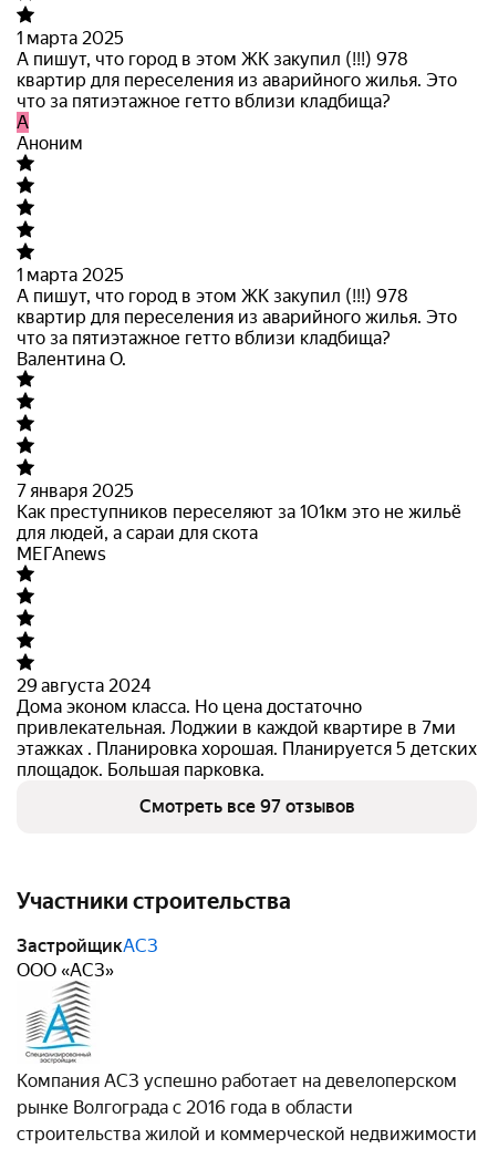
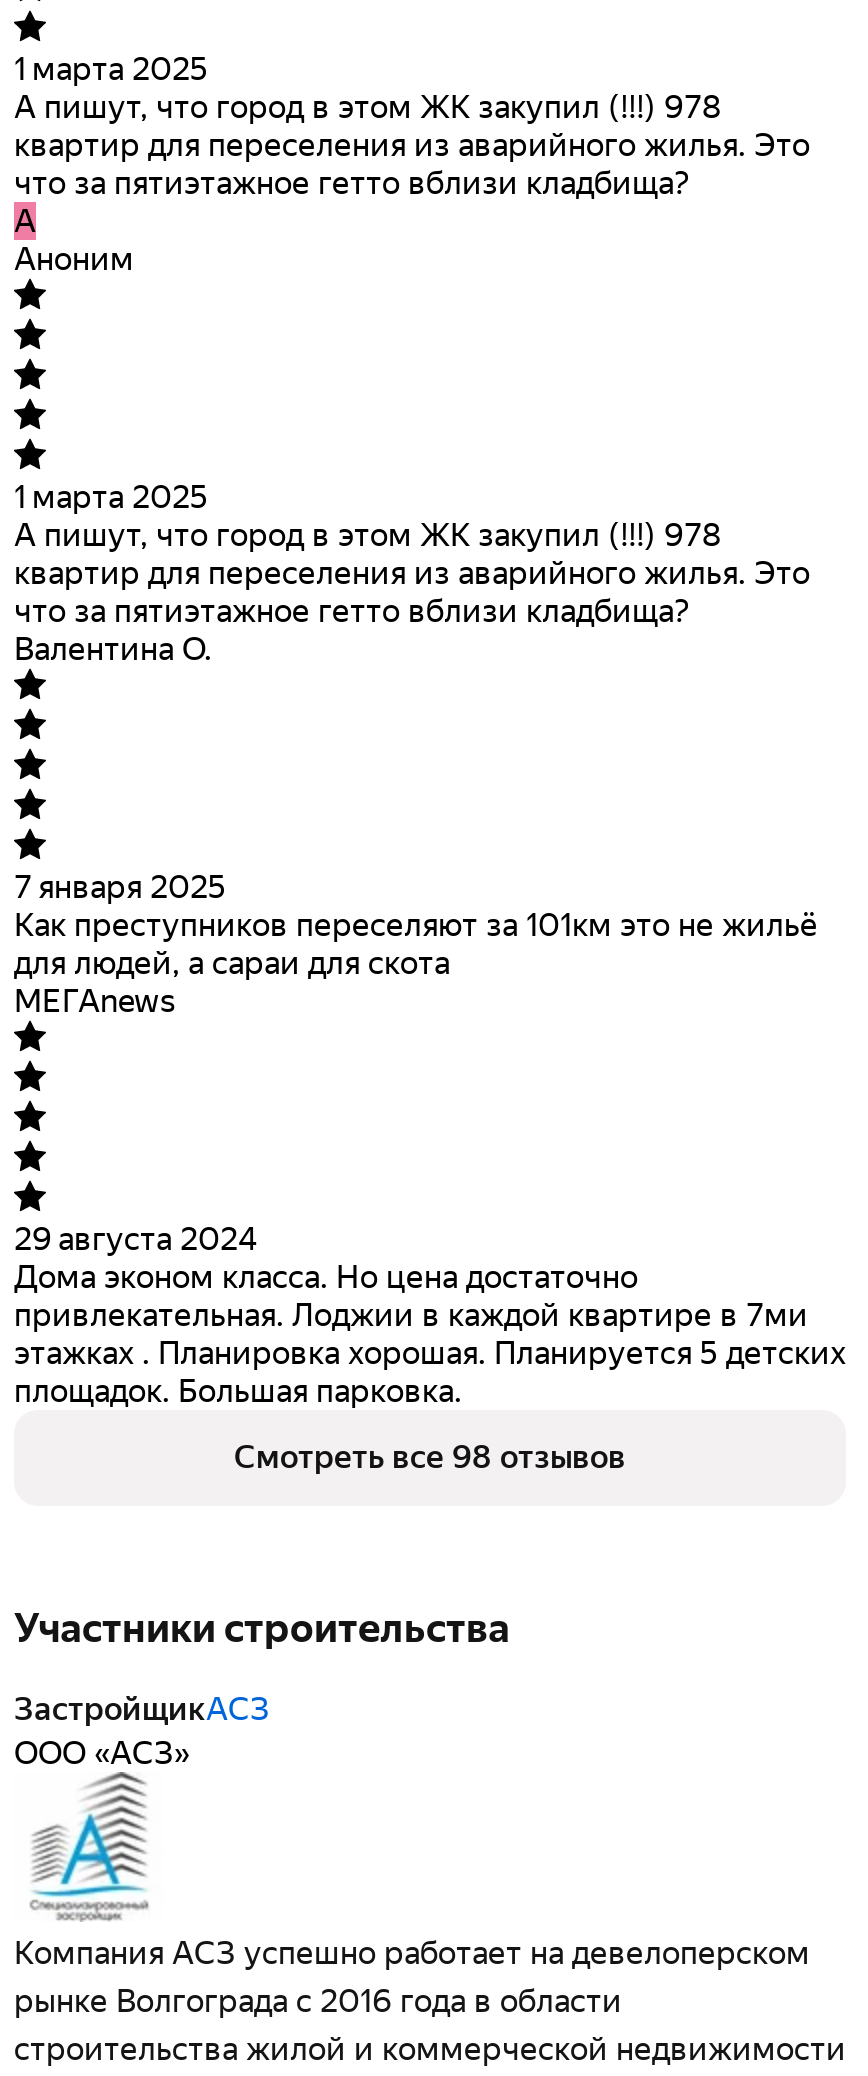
[139,796,355,817] Смотреть все 97 отзывов -> [234,1438,626,1476] Смотреть все 98 отзывов

